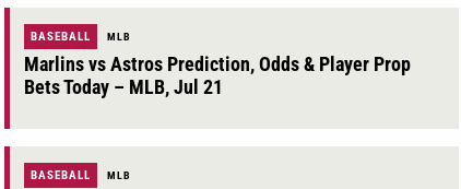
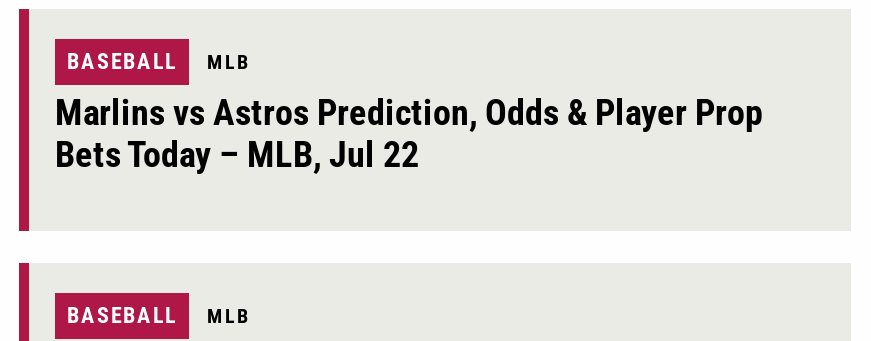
[24,75,223,98] Bets Today – MLB, Jul 21 -> [55,133,419,175] Bets Today – MLB, Jul 22

